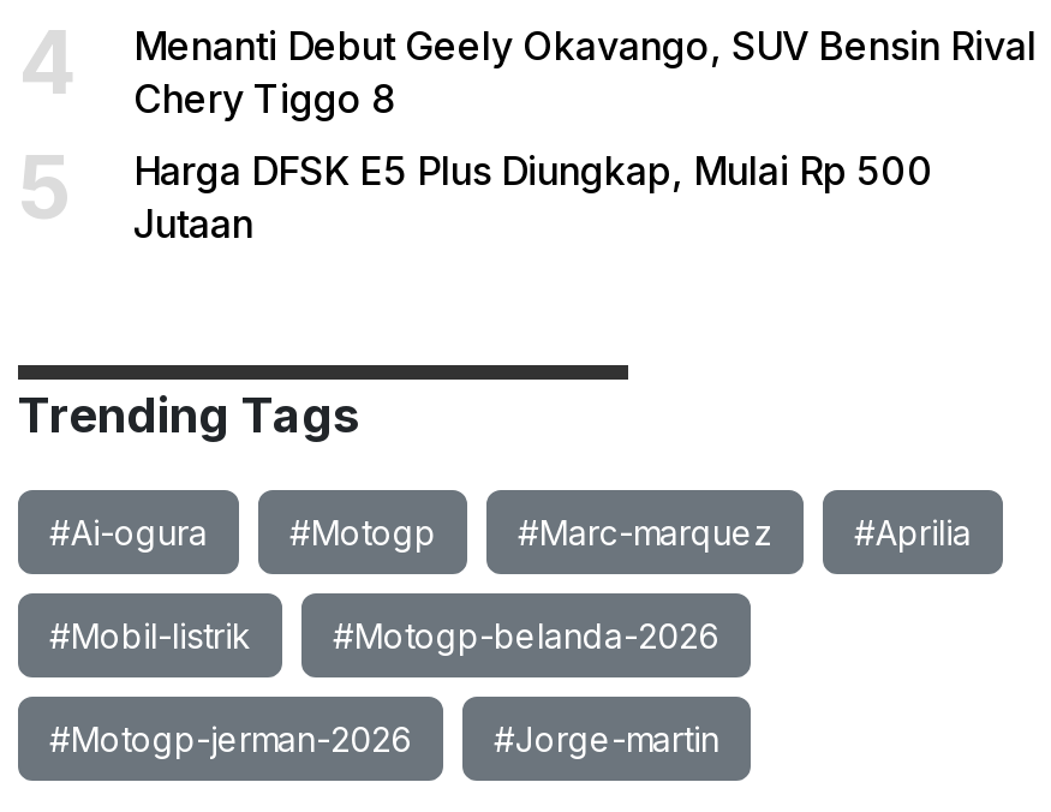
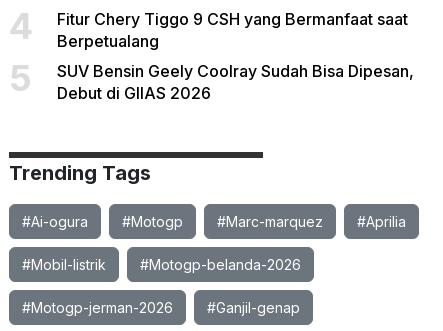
[133,20,1037,121] Menanti Debut Geely Okavango, SUV Bensin Rival | Chery Tiggo 8 -> [57,8,408,50] Fitur Chery Tiggo 9 CSH yang Bermanfaat saat | Berpetualang
[133,145,933,246] Harga DFSK E5 Plus Diungkap, Mulai Rp 500 | Jutaan -> [57,60,414,102] SUV Bensin Geely Coolray Sudah Bisa Dipesan, | Debut di GIIAS 2026
[494,717,719,758] #Jorge-martin -> [207,298,300,315] #Ganjil-genap

